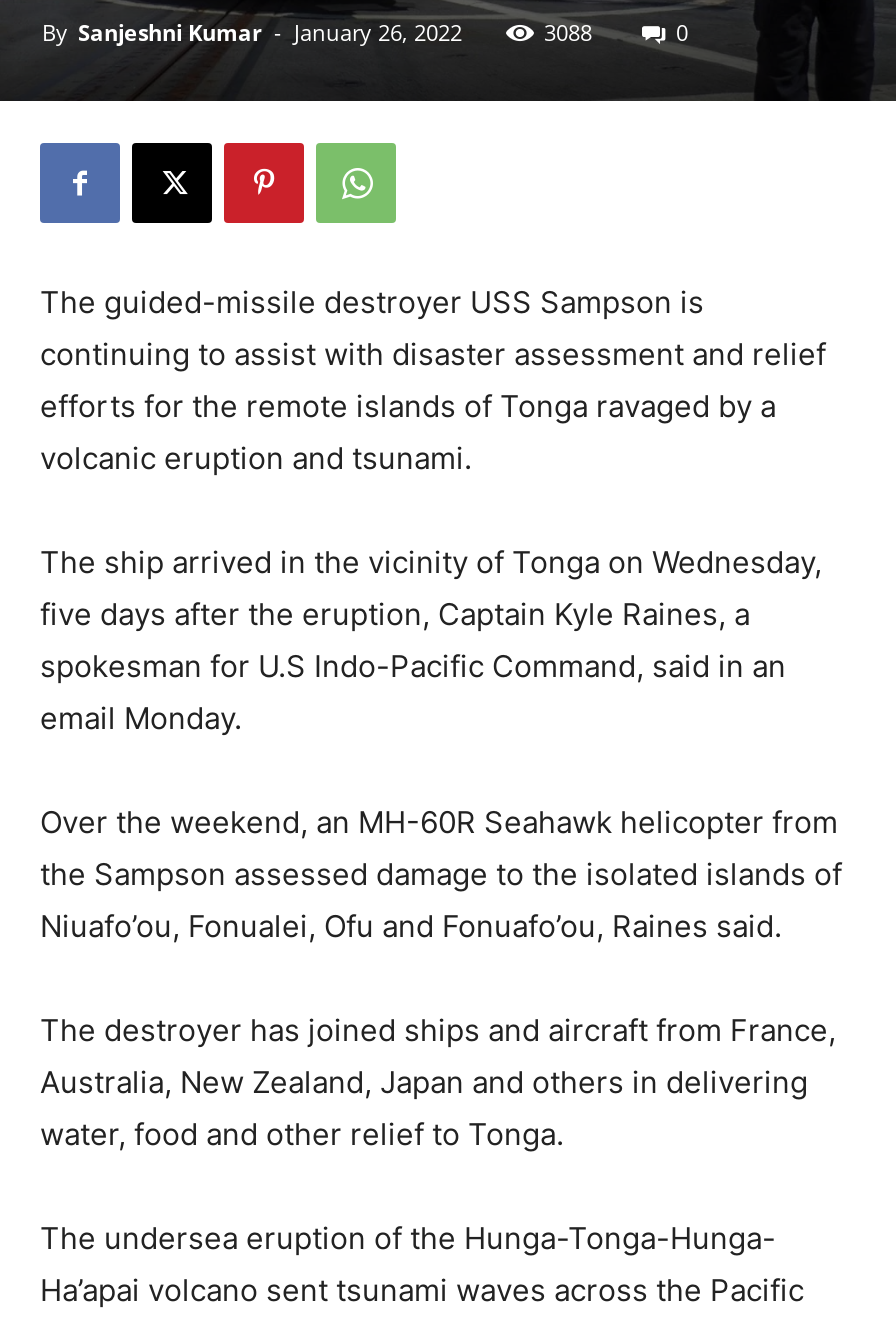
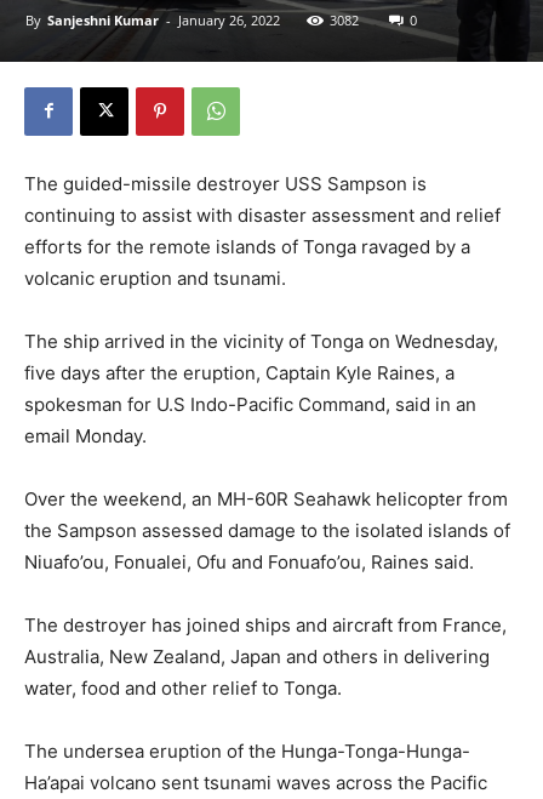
[544,17,592,47] 3088 -> [330,11,359,29] 3082

